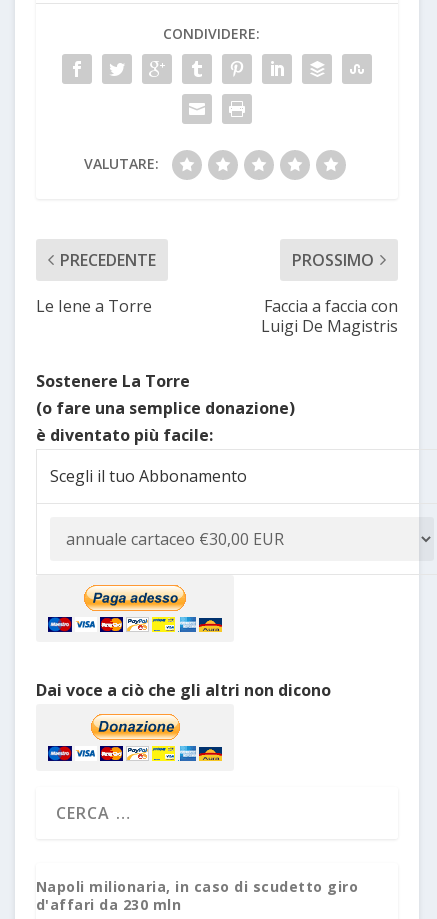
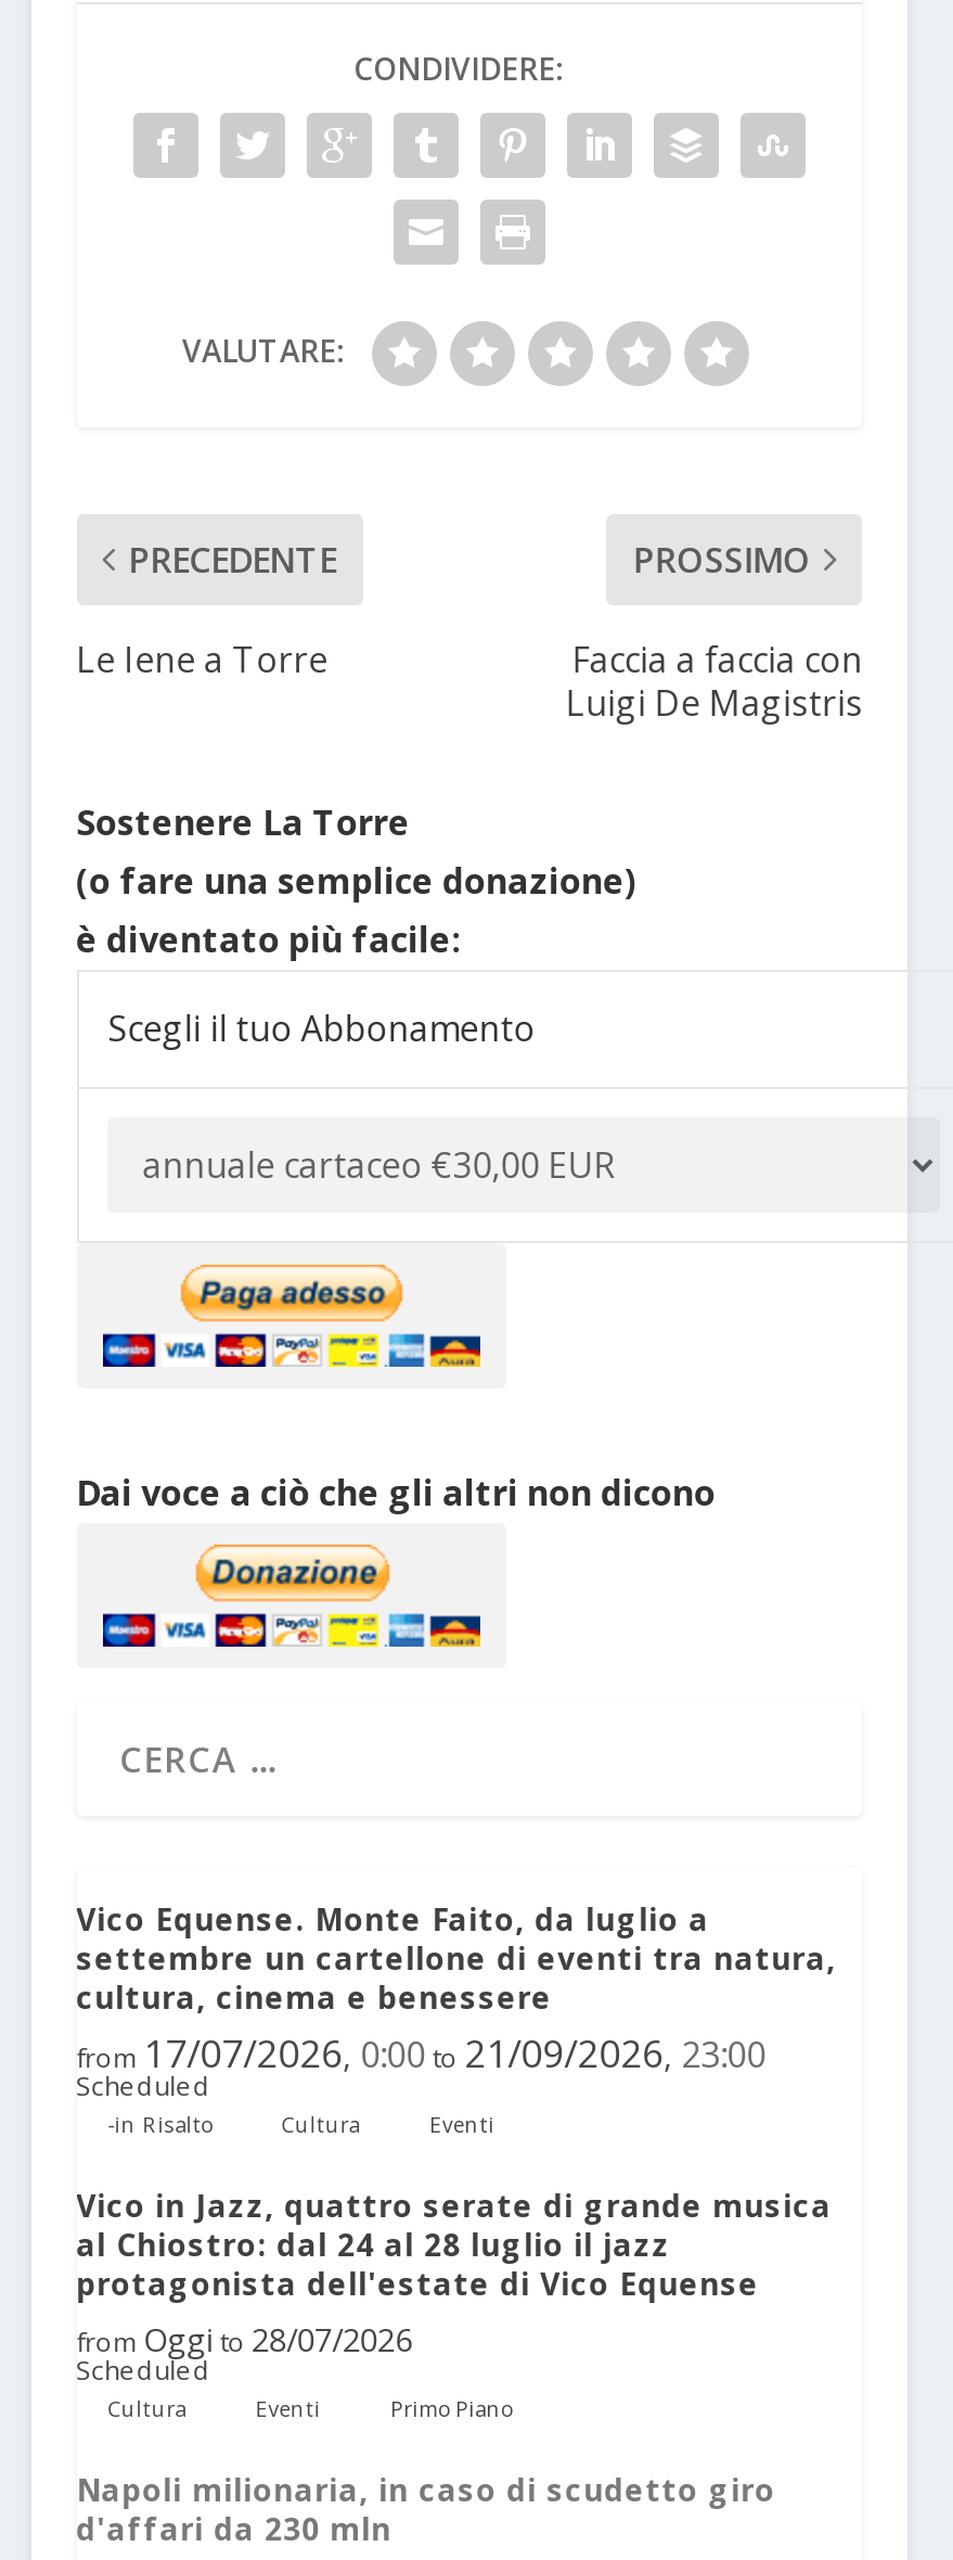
none -> [76,1898,836,2422] Vico Equense. Monte Faito, da luglio a | settembre un cartellone di eventi tra natura, | cultura, cinema e benessere | from 17/07/2026, 0:00 to 21/09/2026, 23:00 | Scheduled | -in Risalto | Cultura | Eventi | Vico in Jazz, quattro serate di grande musica | al Chiostro: dal 24 al 28 luglio il jazz | protagonista dell'estate di Vico Equense | from Oggi to 28/07/2026 | Scheduled | Cultura | Eventi | Primo Piano

